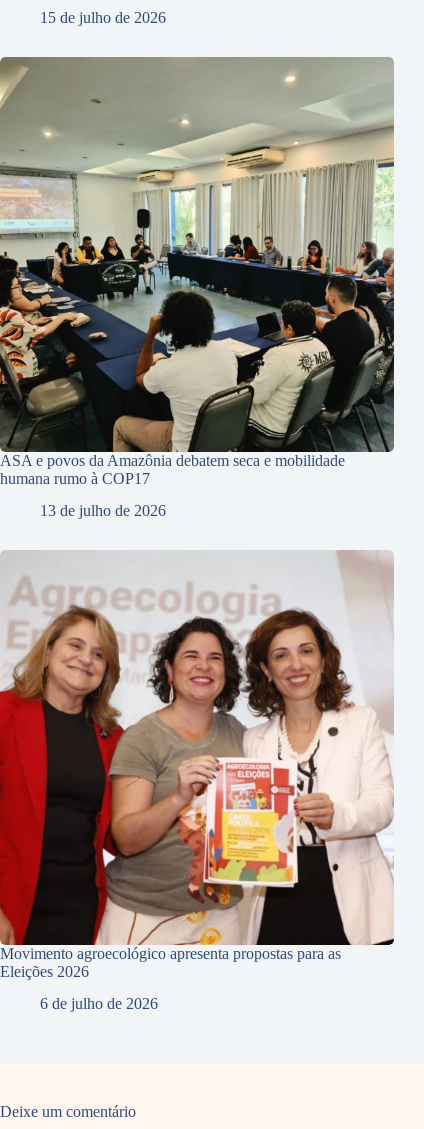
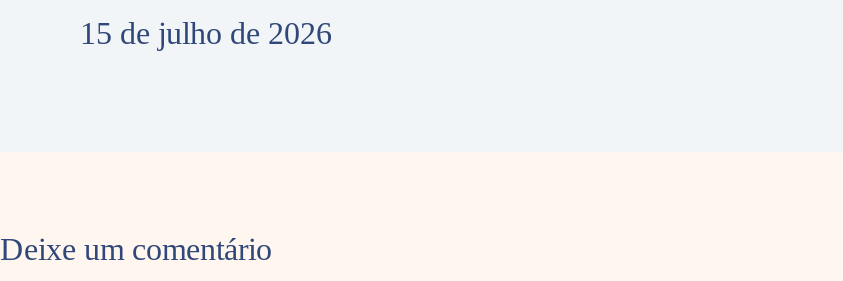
[0,56,395,519] [image] | ASA e povos da Amazônia debatem seca e mobilidade | humana rumo à COP17 | 13 de julho de 2026 -> none
[0,550,395,1012] [image] | Movimento agroecológico apresenta propostas para as | Eleições 2026 | 6 de julho de 2026 -> none

